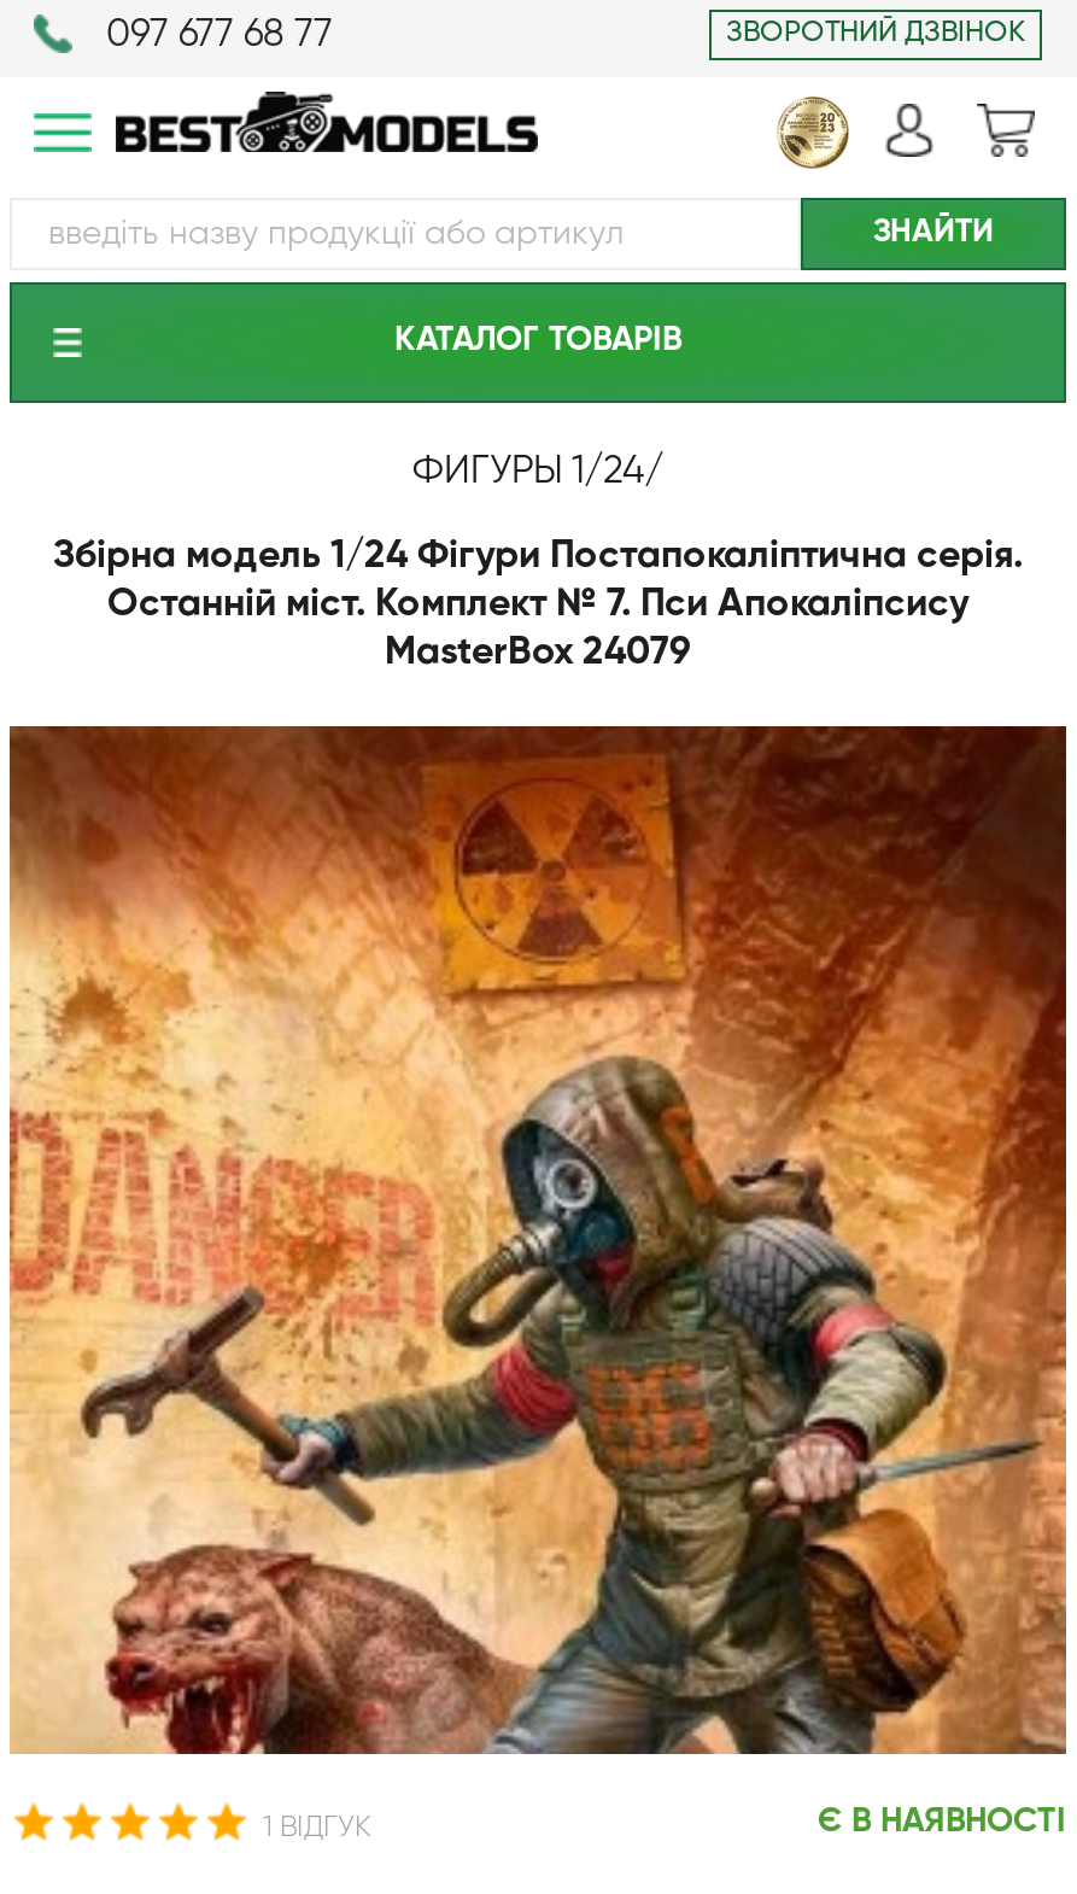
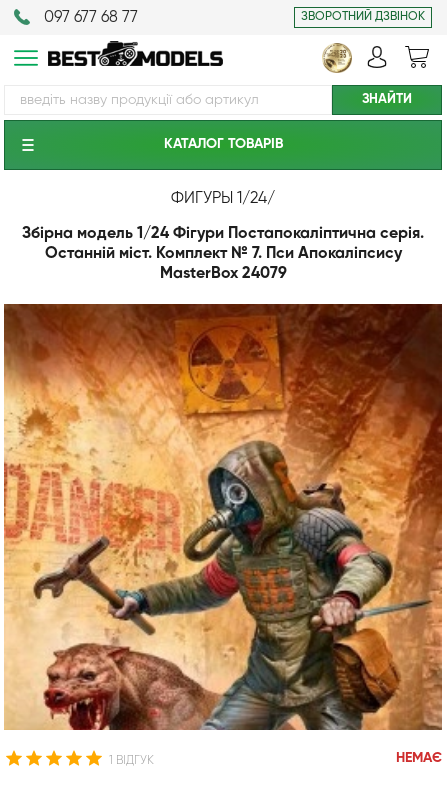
[818,1804,1066,1838] Є В НАЯВНОСТІ -> [396,751,442,765] НЕМАЄ

